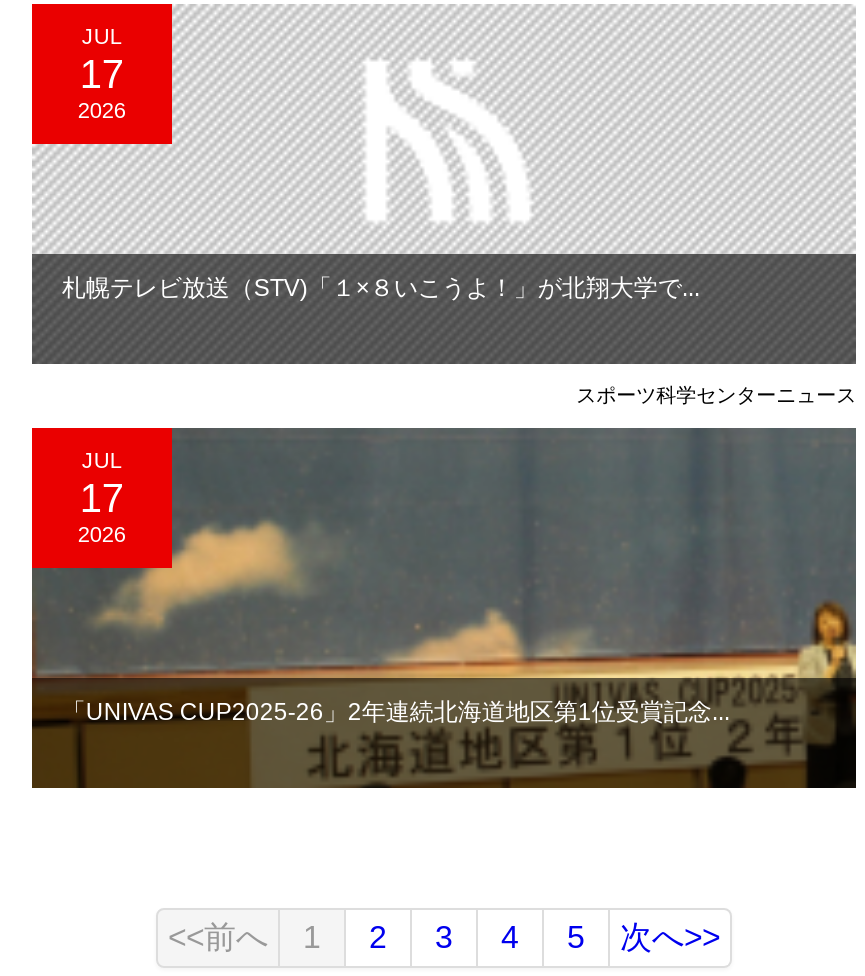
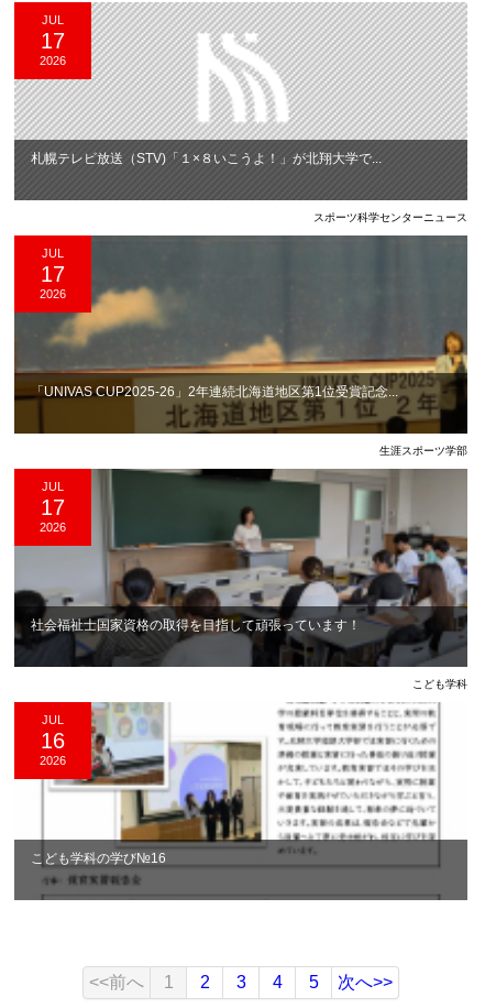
none -> [13,445,469,666] [image] | 生涯スポーツ学部 | JUL | 17 | 2026
none -> [14,678,468,900] [image] | こども学科 | JUL | 16 | 2026
none -> [31,617,361,633] 社会福祉士国家資格の取得を目指して頑張っています！
none -> [31,851,166,866] こども学科の学び№16

